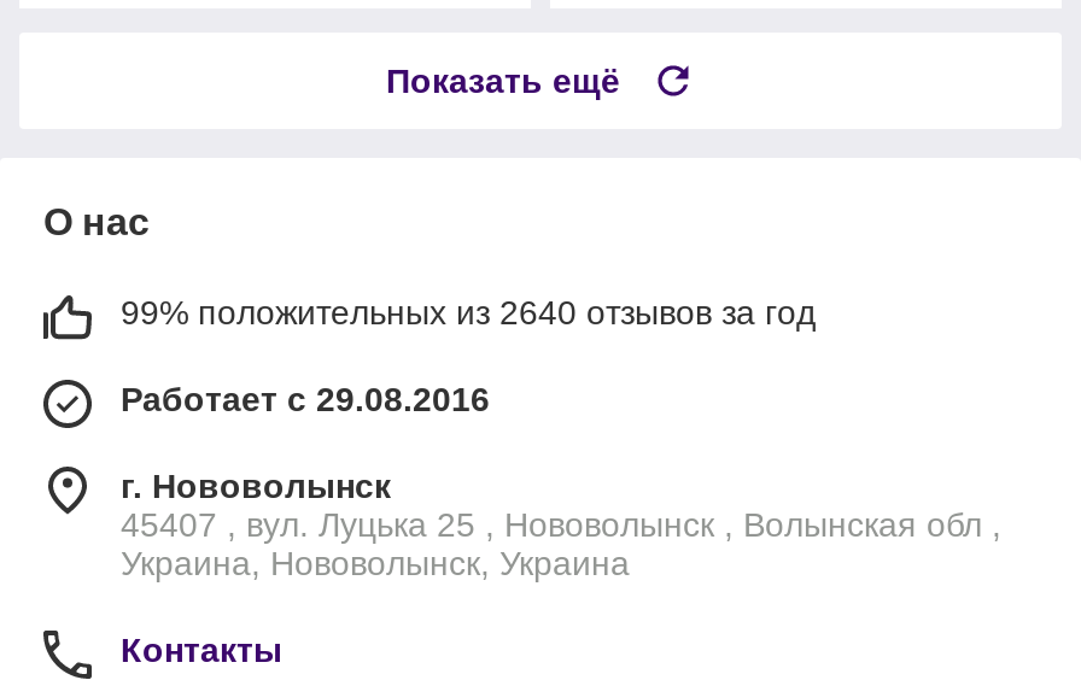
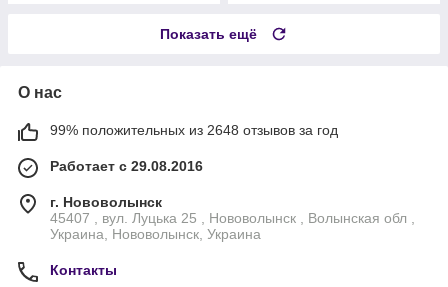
[121,292,816,331] 99% положительных из 2640 отзывов за год -> [50,122,338,138] 99% положительных из 2648 отзывов за год

